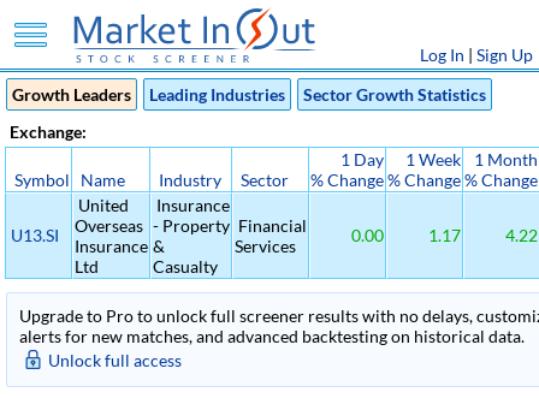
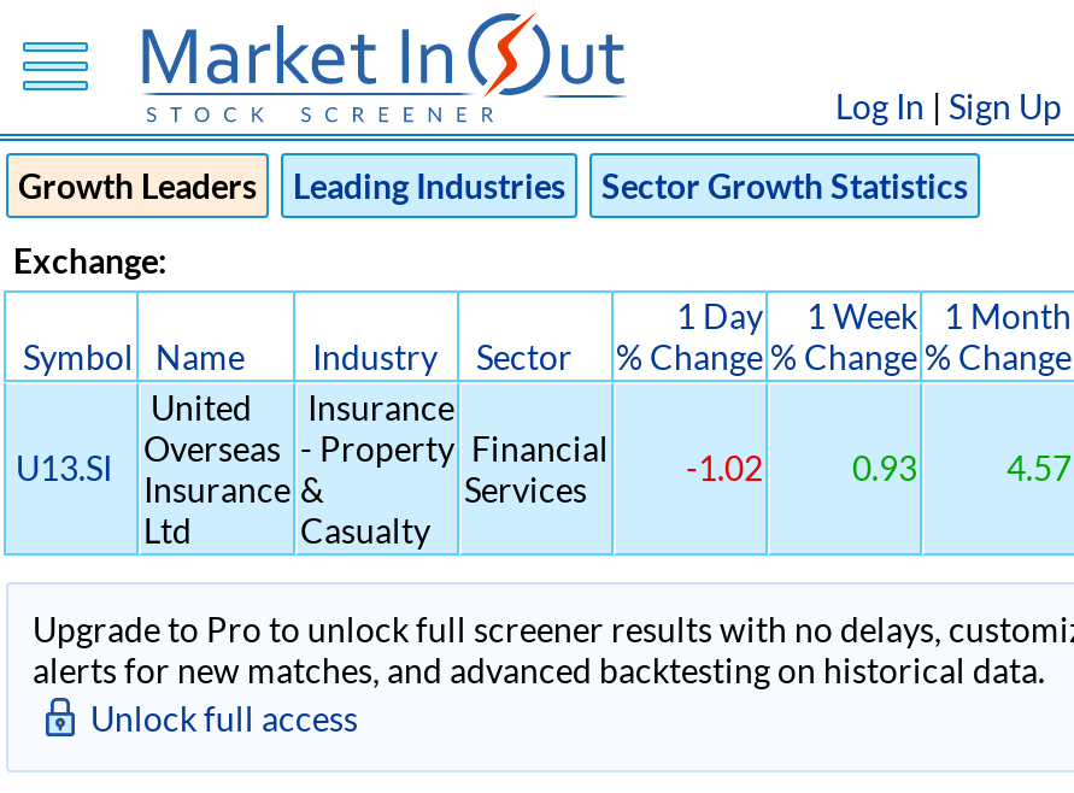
[348,225,384,245] 0.00 -> [679,447,763,488] -1.02
[425,225,461,245] 1.17 -> [845,447,917,488] 0.93
[502,225,538,245] 4.22 -> [999,447,1072,488] 4.57

